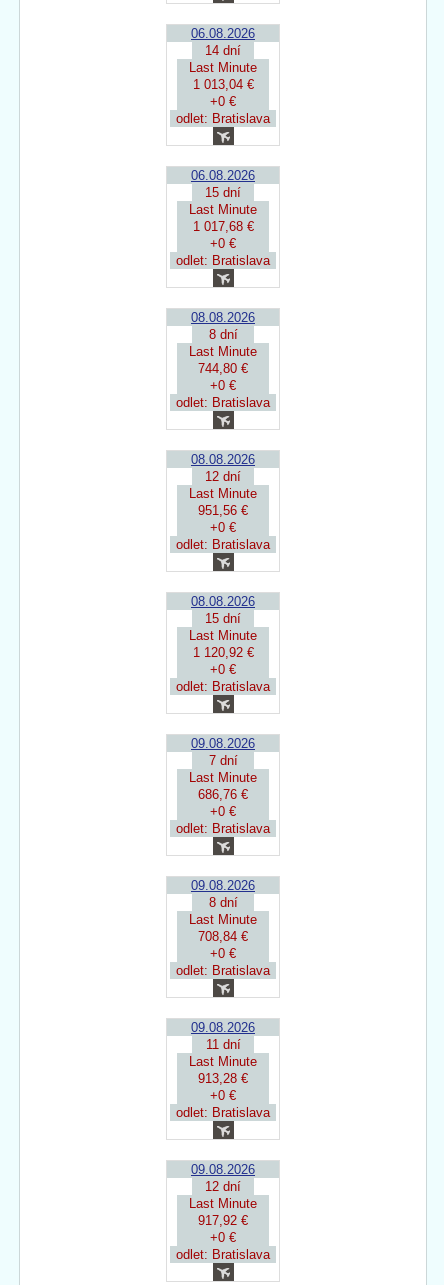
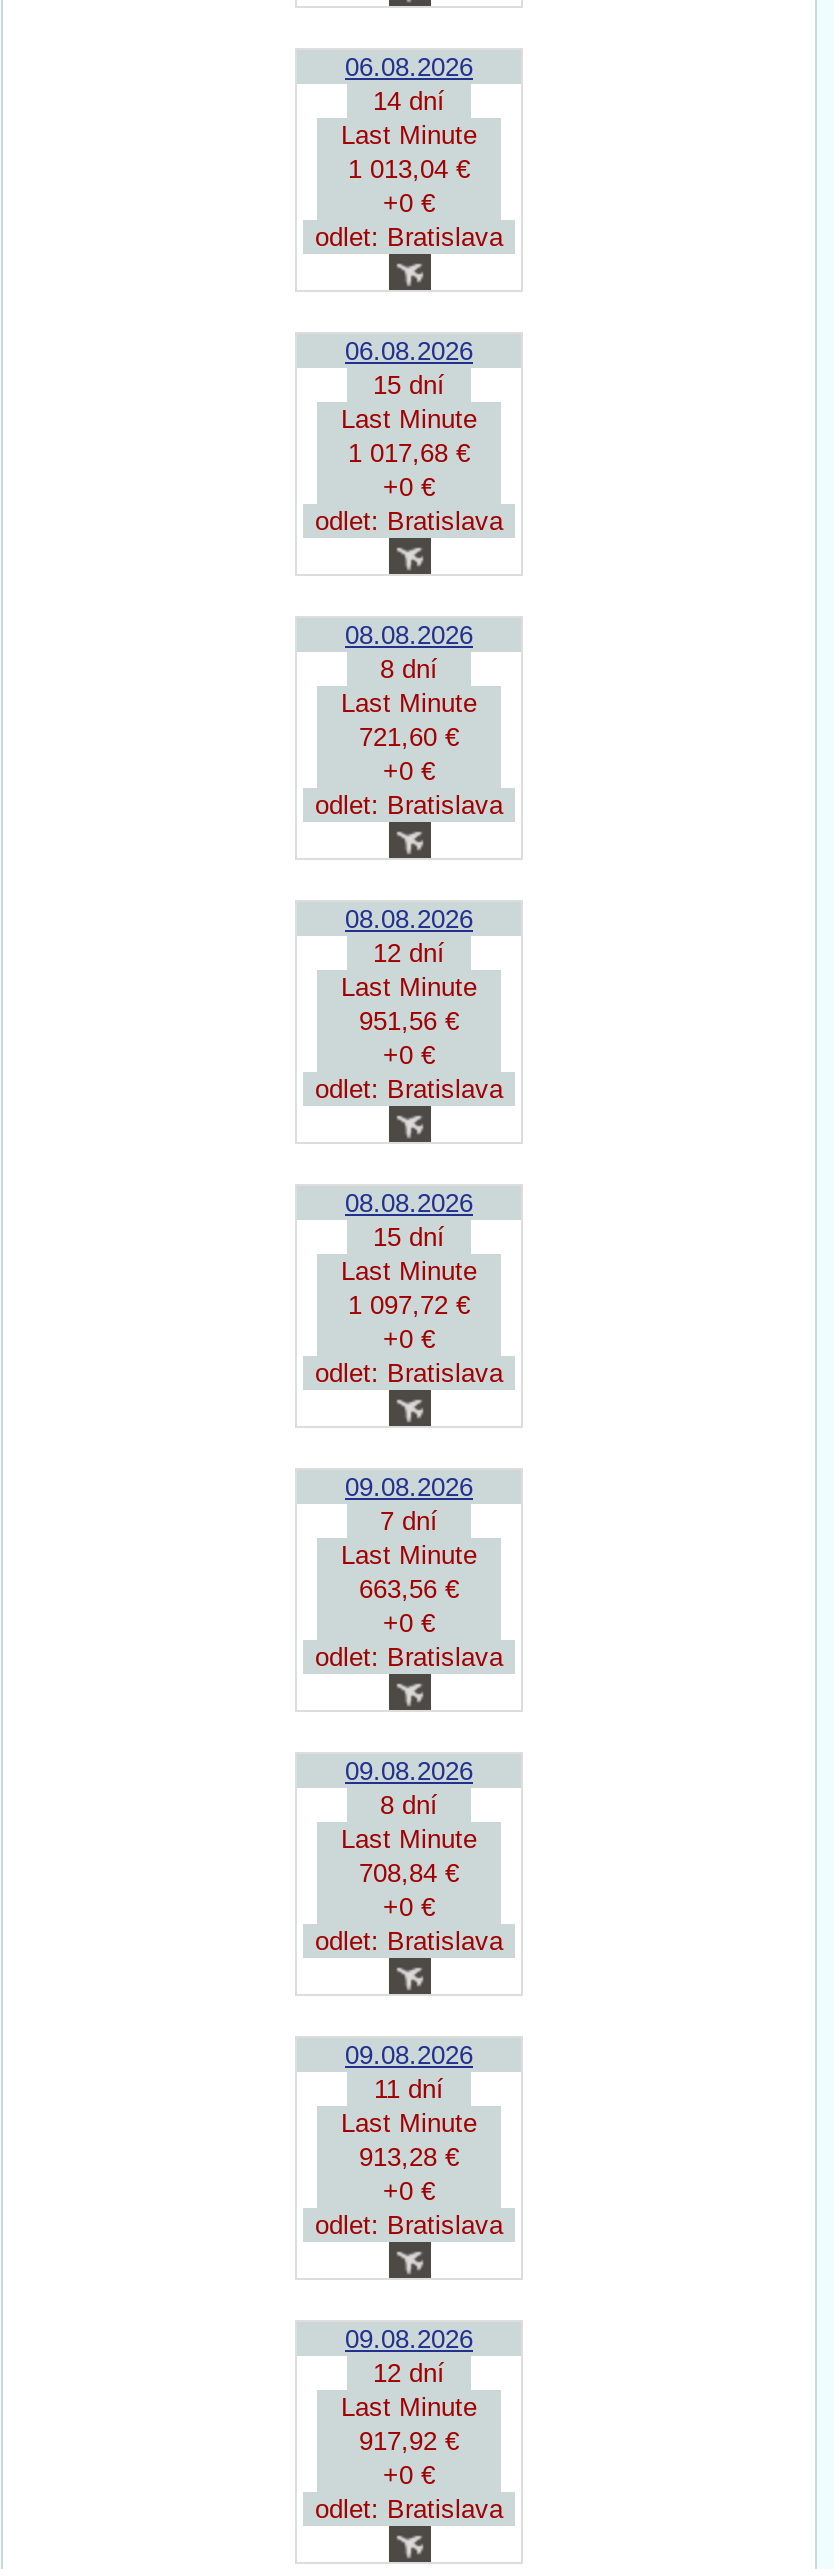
[198,361,248,376] 744,80 € -> [359,723,459,753] 721,60 €
[192,645,253,660] 1 120,92 € -> [348,1291,470,1321] 1 097,72 €
[198,787,248,802] 686,76 € -> [359,1575,459,1605] 663,56 €

